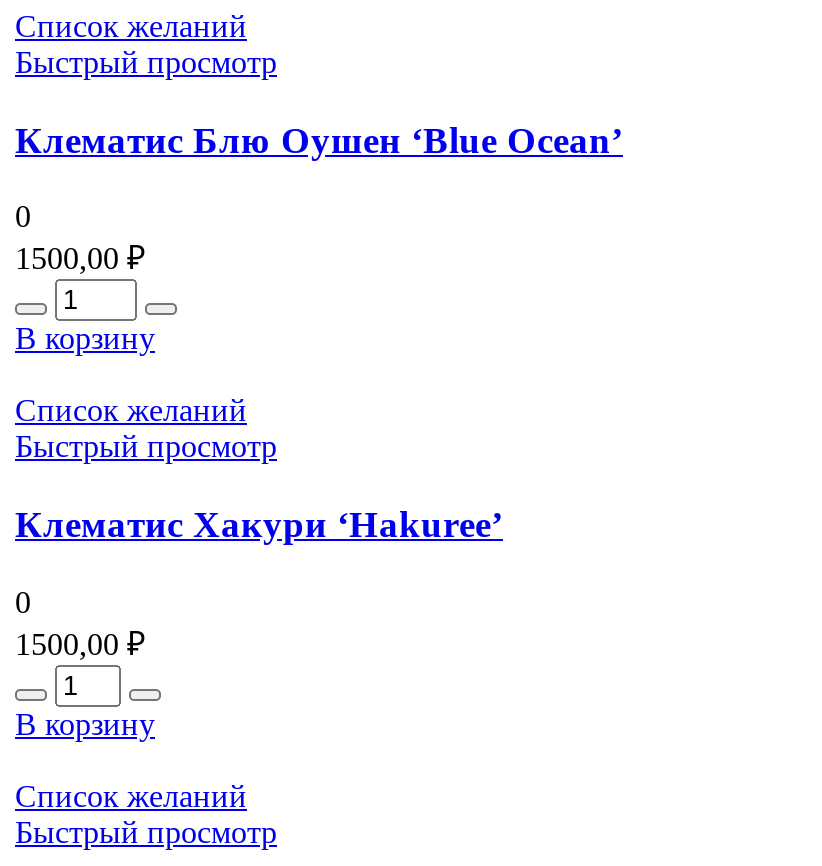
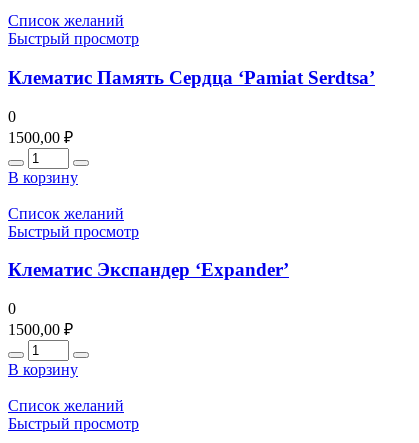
[15,119,623,161] Клематис Блю Оушен ‘Blue Ocean’ -> [8,67,375,88] Клематис Память Сердца ‘Pamiat Serdtsa’
[15,504,503,546] Клематис Хакури ‘Hakuree’ -> [8,259,289,280] Клематис Экспандер ‘Expander’

